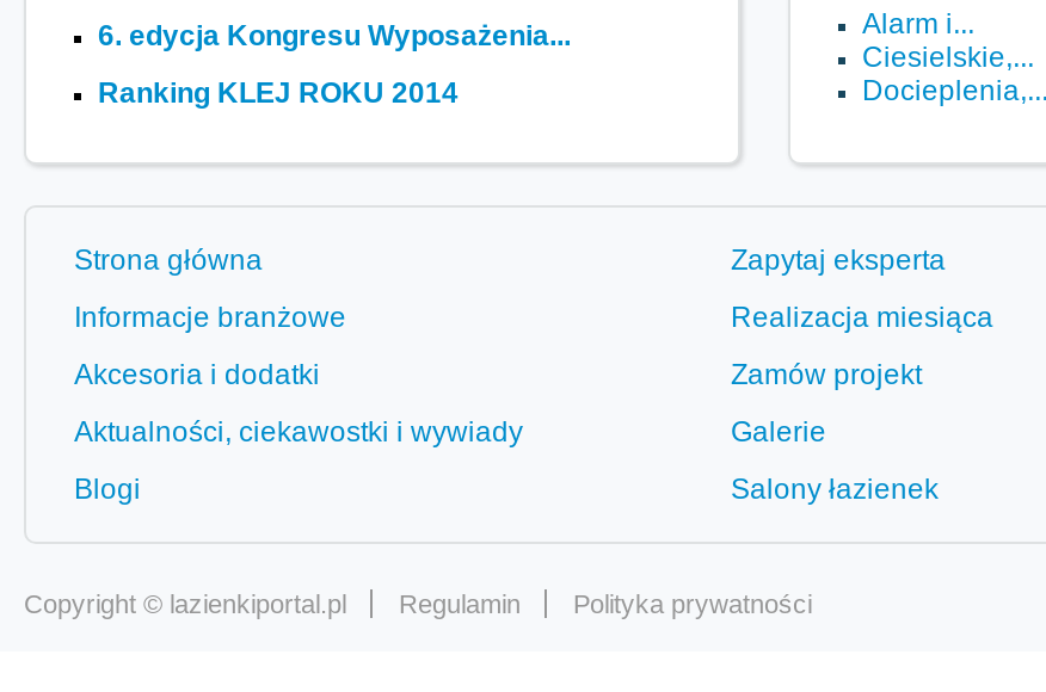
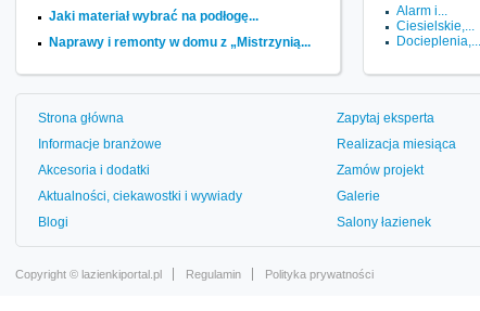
[98,19,571,52] 6. edycja Kongresu Wyposażenia... -> [49,9,258,24] Jaki materiał wybrać na podłogę...
[98,76,459,110] Ranking KLEJ ROKU 2014 -> [49,35,311,50] Naprawy i remonty w domu z „Mistrzynią...

